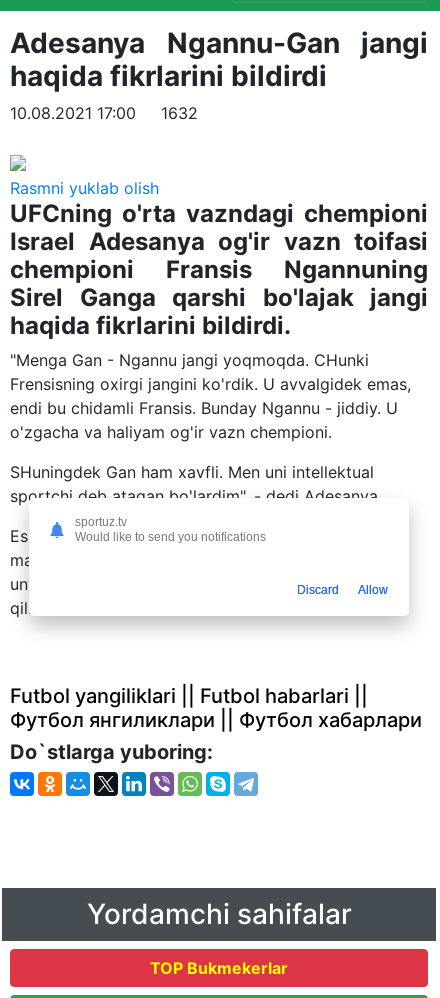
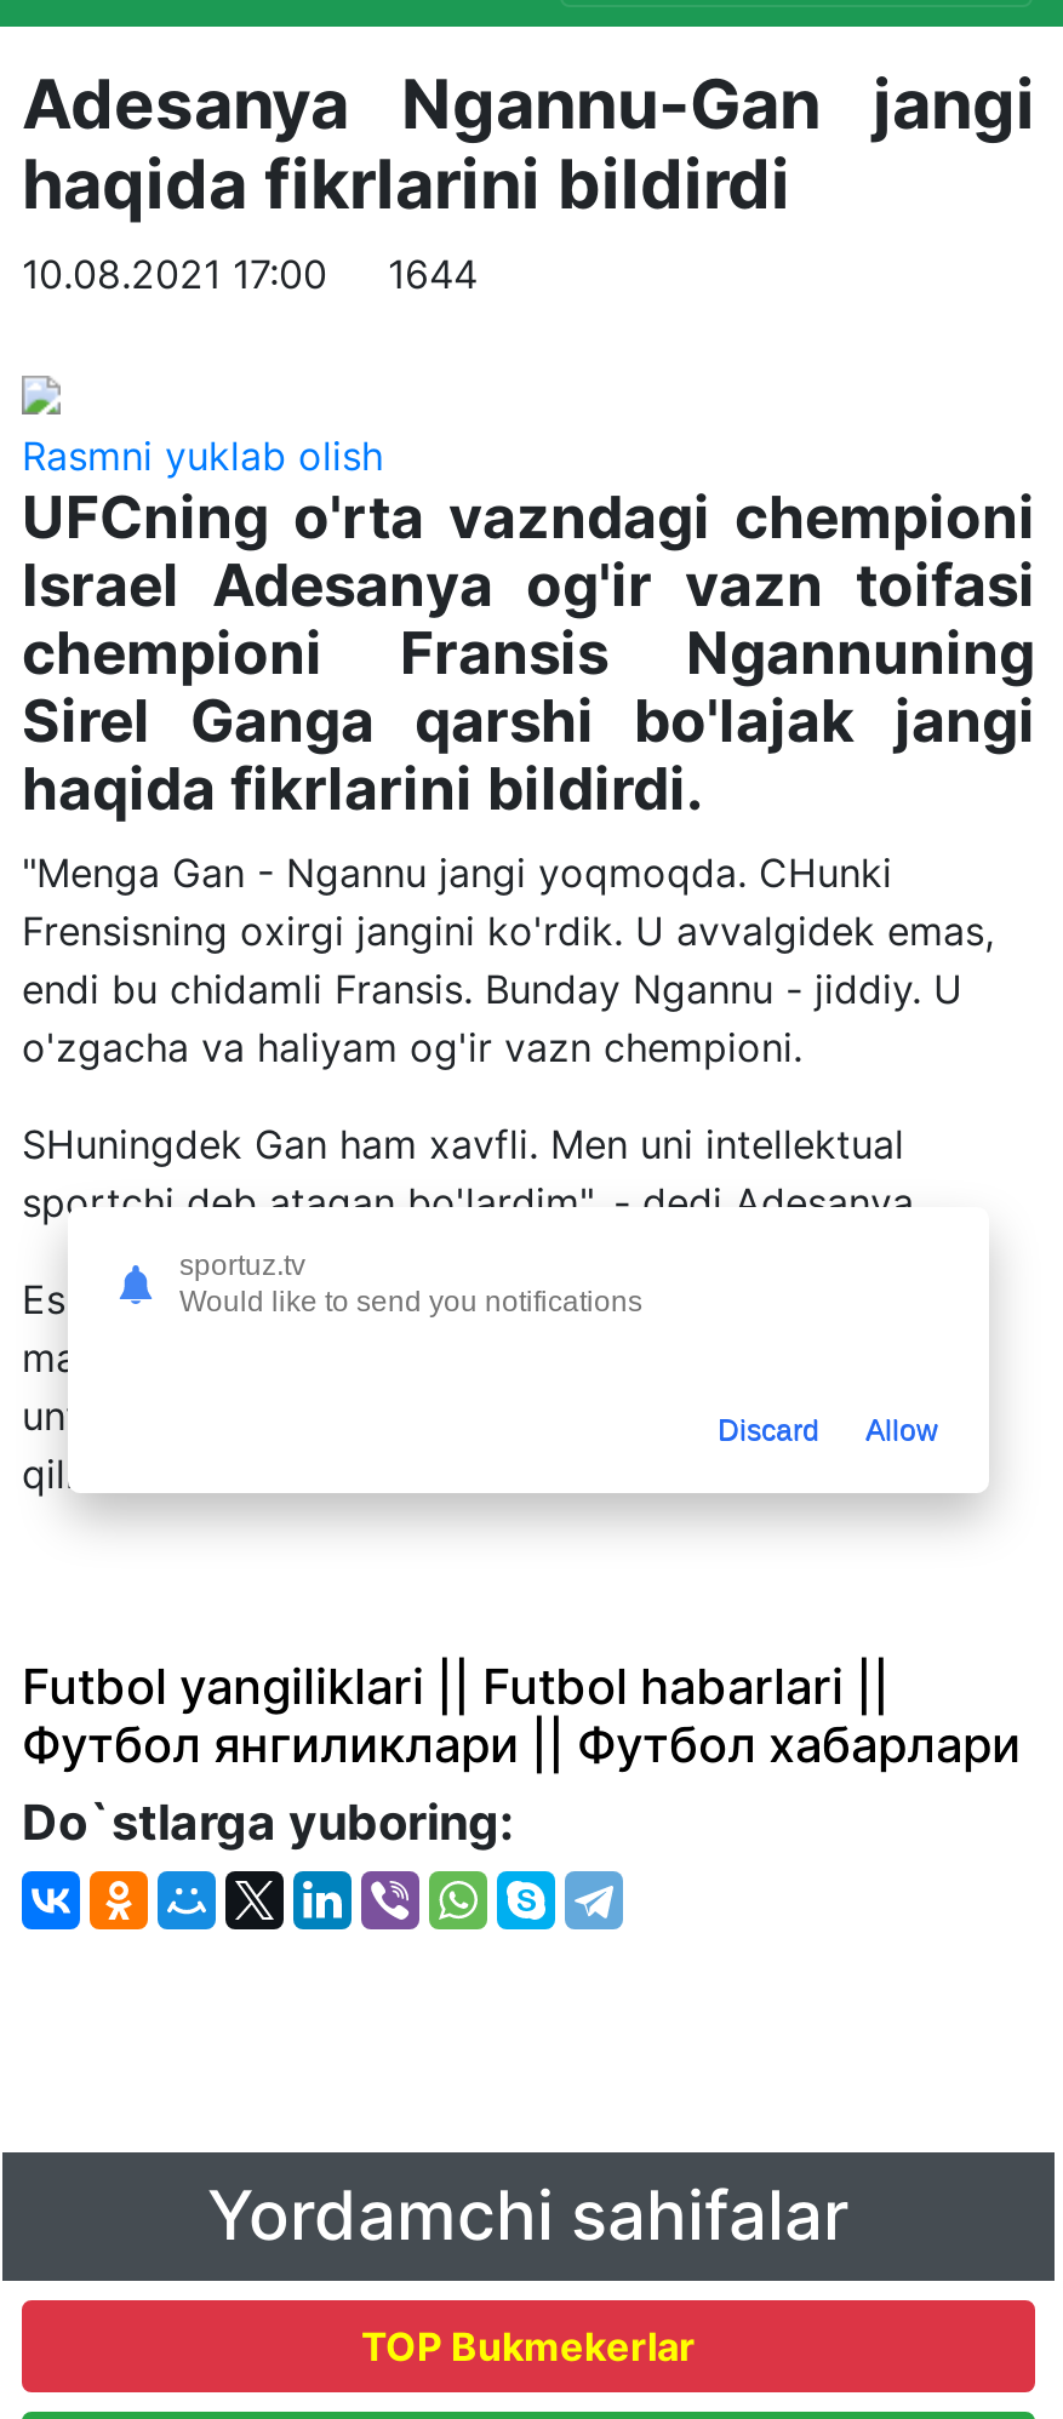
[10,103,198,123] 10.08.2021 17:00 1632 -> [22,250,478,298] 10.08.2021 17:00 1644

